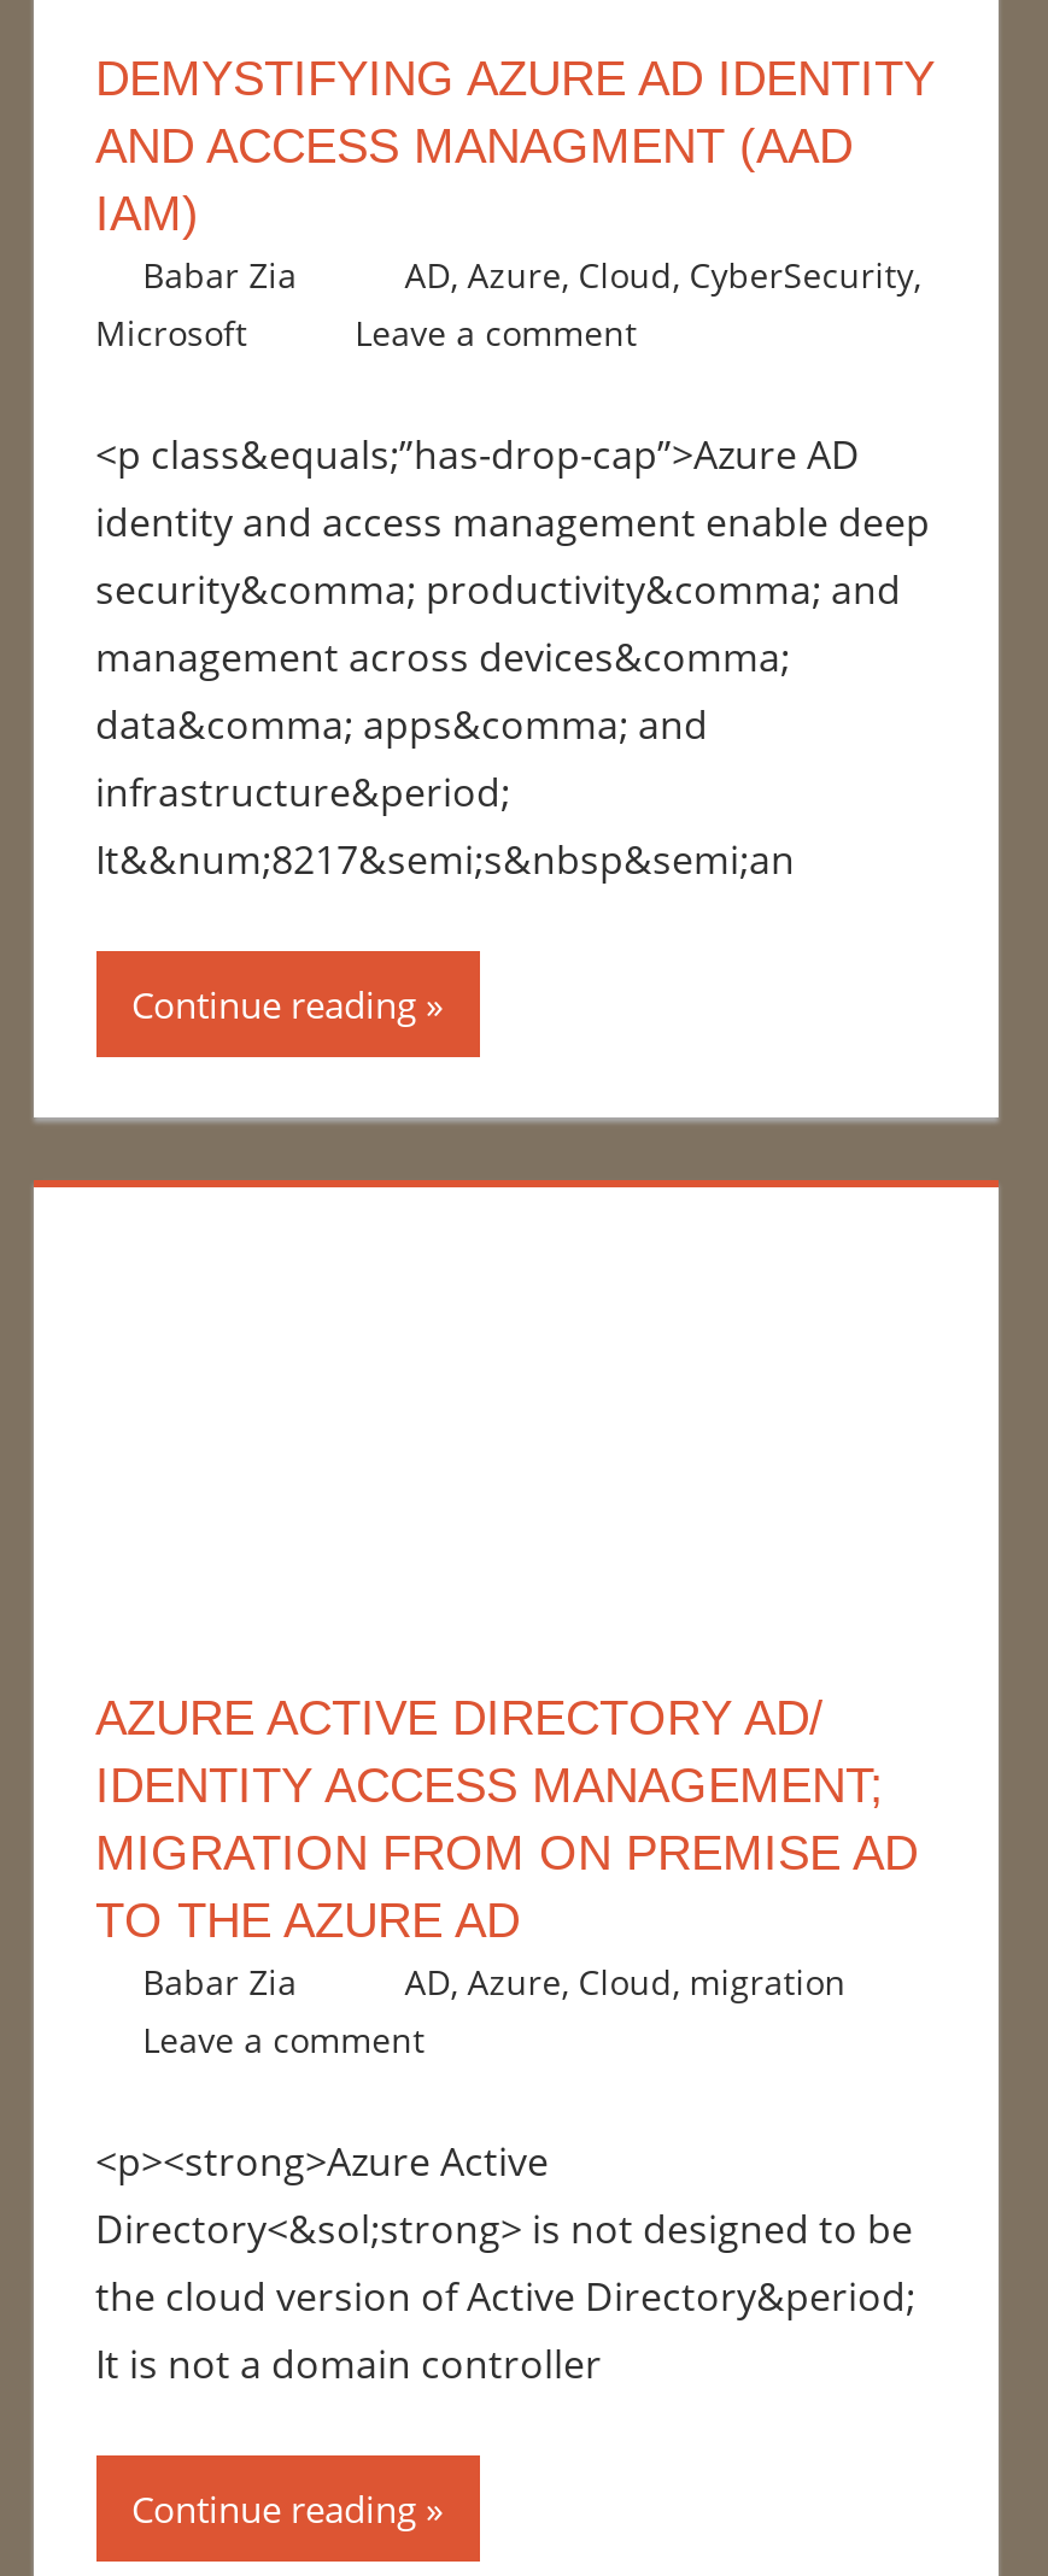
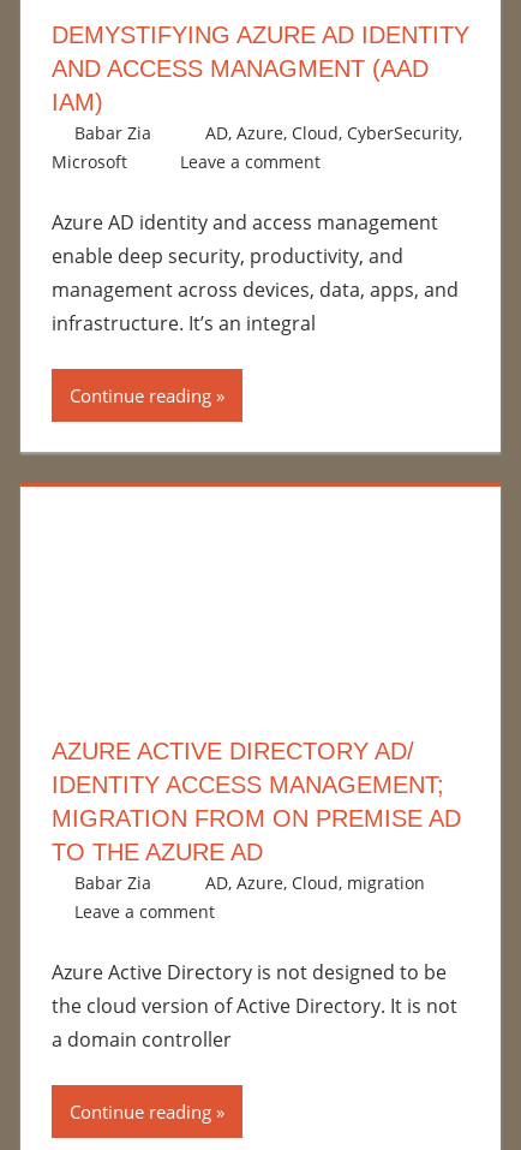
[95,427,930,886] <p class&equals;”has-drop-cap”>Azure AD | identity and access management enable deep | security&comma; productivity&comma; and | management across devices&comma; | data&comma; apps&comma; and | infrastructure&period; | It&&num;8217&semi;s&nbsp&semi;an -> [51,209,458,336] Azure AD identity and access management | enable deep security, productivity, and | management across devices, data, apps, and | infrastructure. It’s an integral
[95,2135,915,2391] <p><strong>Azure Active | Directory<&sol;strong> is not designed to be | the cloud version of Active Directory&period; | It is not a domain controller -> [51,959,457,1053] Azure Active Directory is not designed to be | the cloud version of Active Directory. It is not | a domain controller

